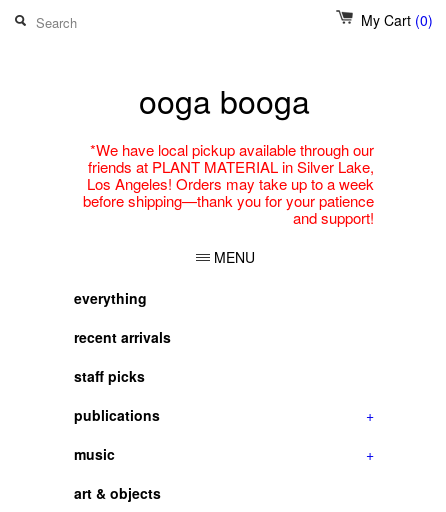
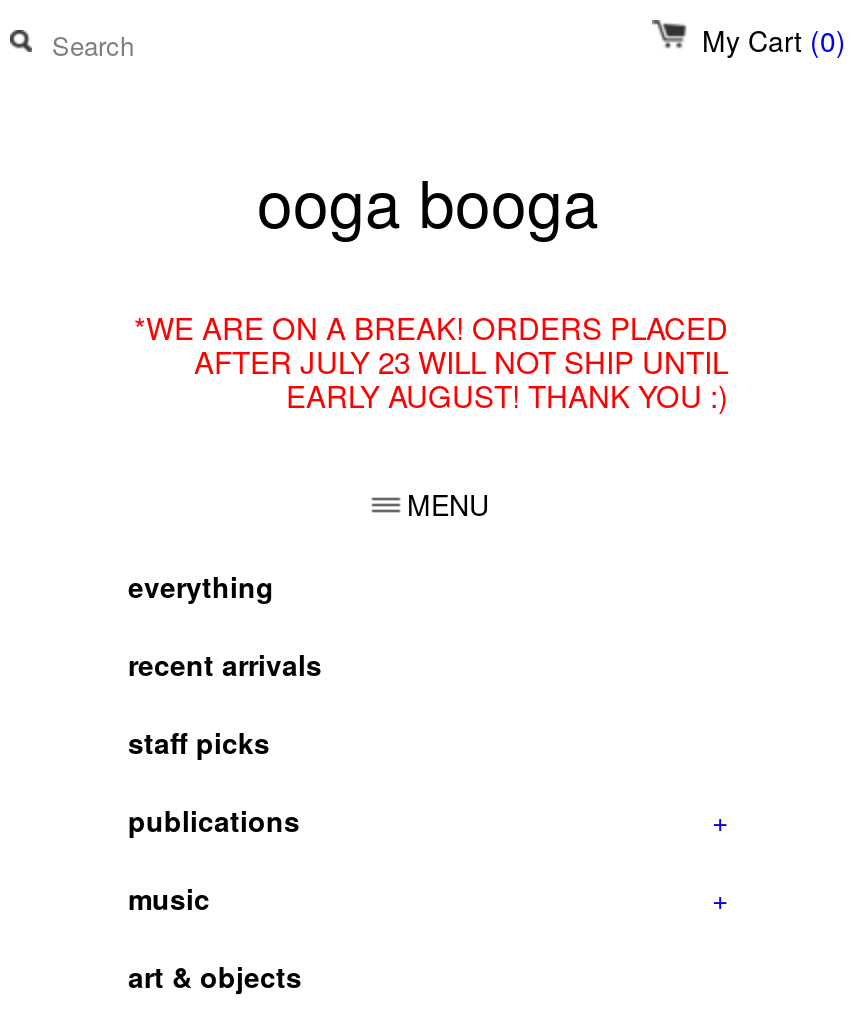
[83,139,374,228] *We have local pickup available through our | friends at PLANT MATERIAL in Silver Lake, | Los Angeles! Orders may take up to a week | before shipping—thank you for your patience | and support! -> [134,306,728,416] *WE ARE ON A BREAK! ORDERS PLACED | AFTER JULY 23 WILL NOT SHIP UNTIL | EARLY AUGUST! THANK YOU :)

